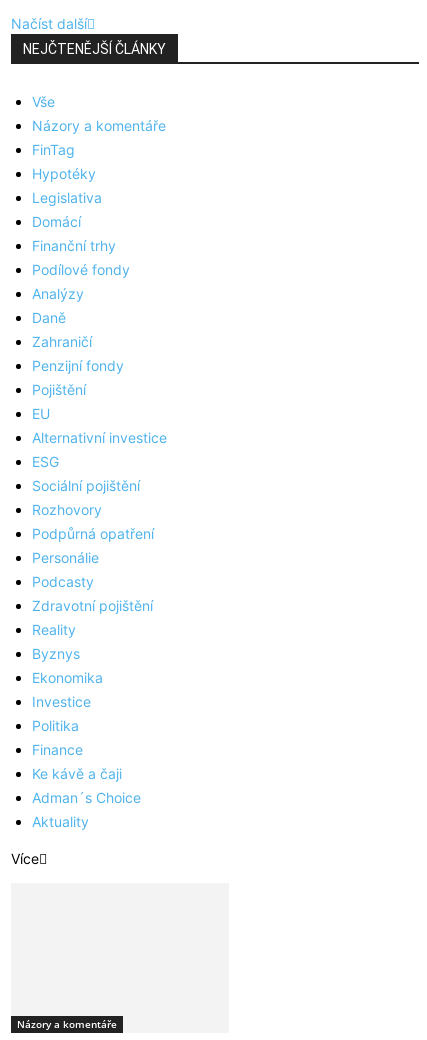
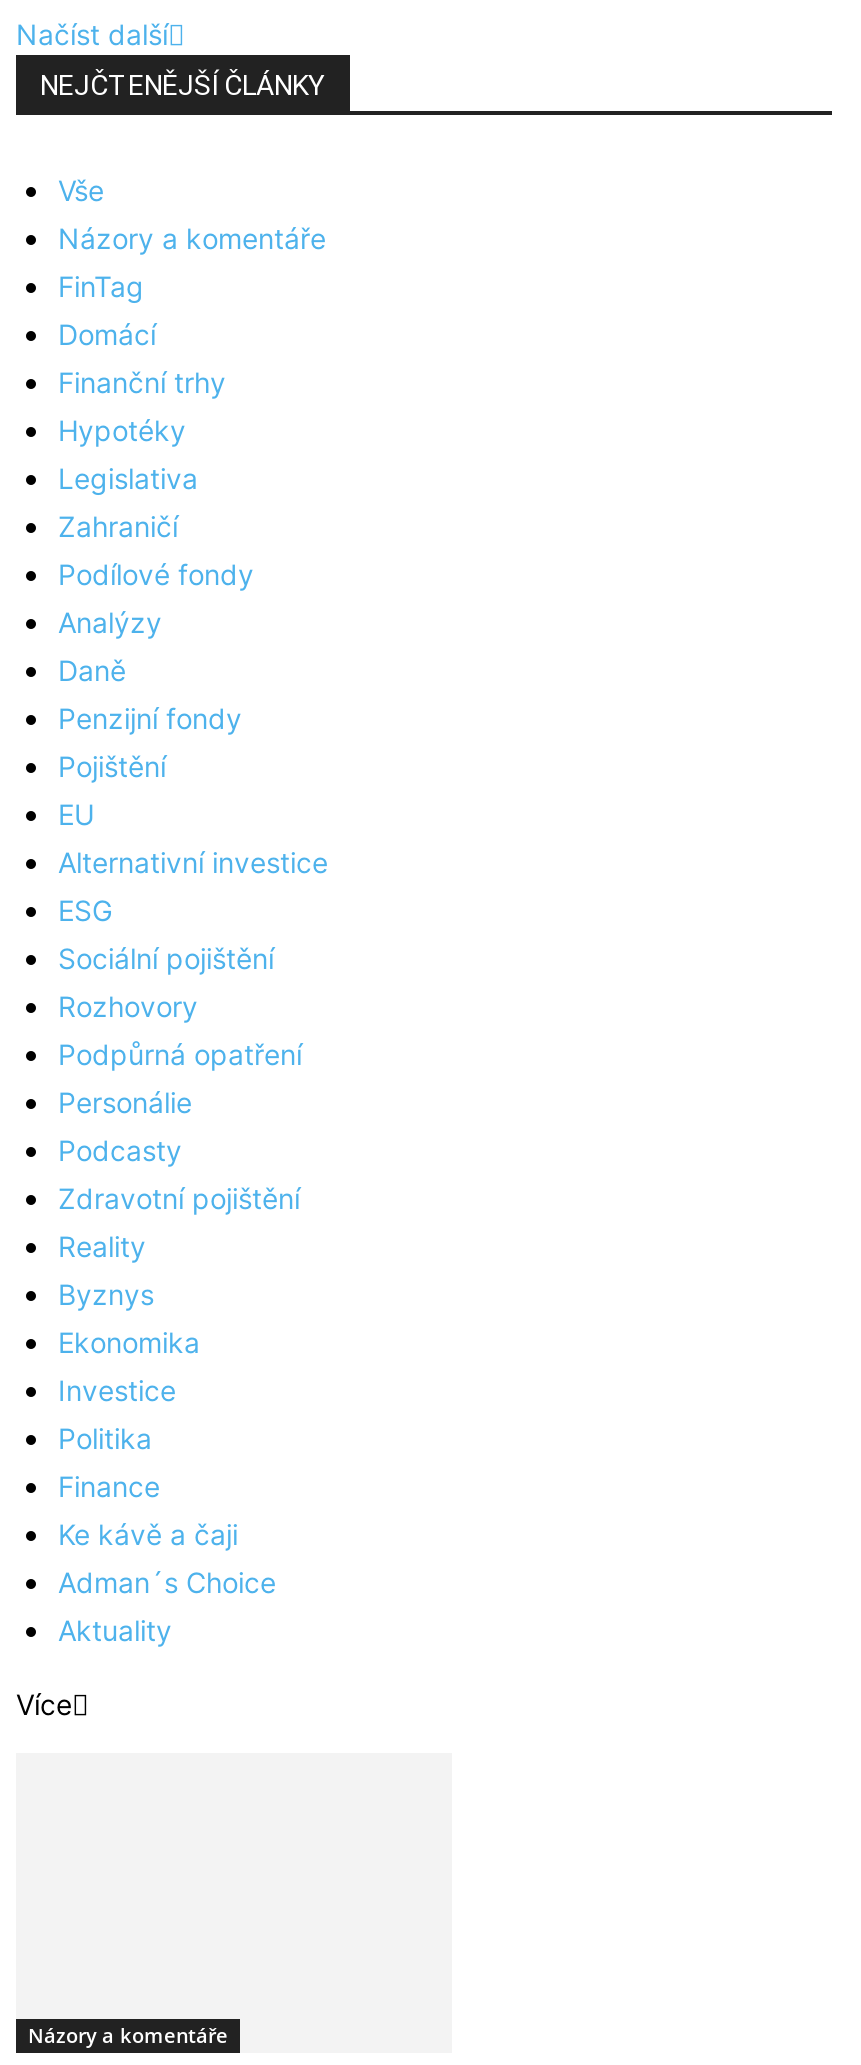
moved [32,165,102,206] -> [58,414,198,496]: Hypotéky | Legislativa
moved [32,213,116,254] -> [58,318,226,400]: Domácí | Finanční trhy
moved [32,261,130,326] -> [58,558,254,688]: Podílové fondy | Analýzy | Daně
moved [32,333,92,350] -> [58,510,178,544]: Zahraničí

